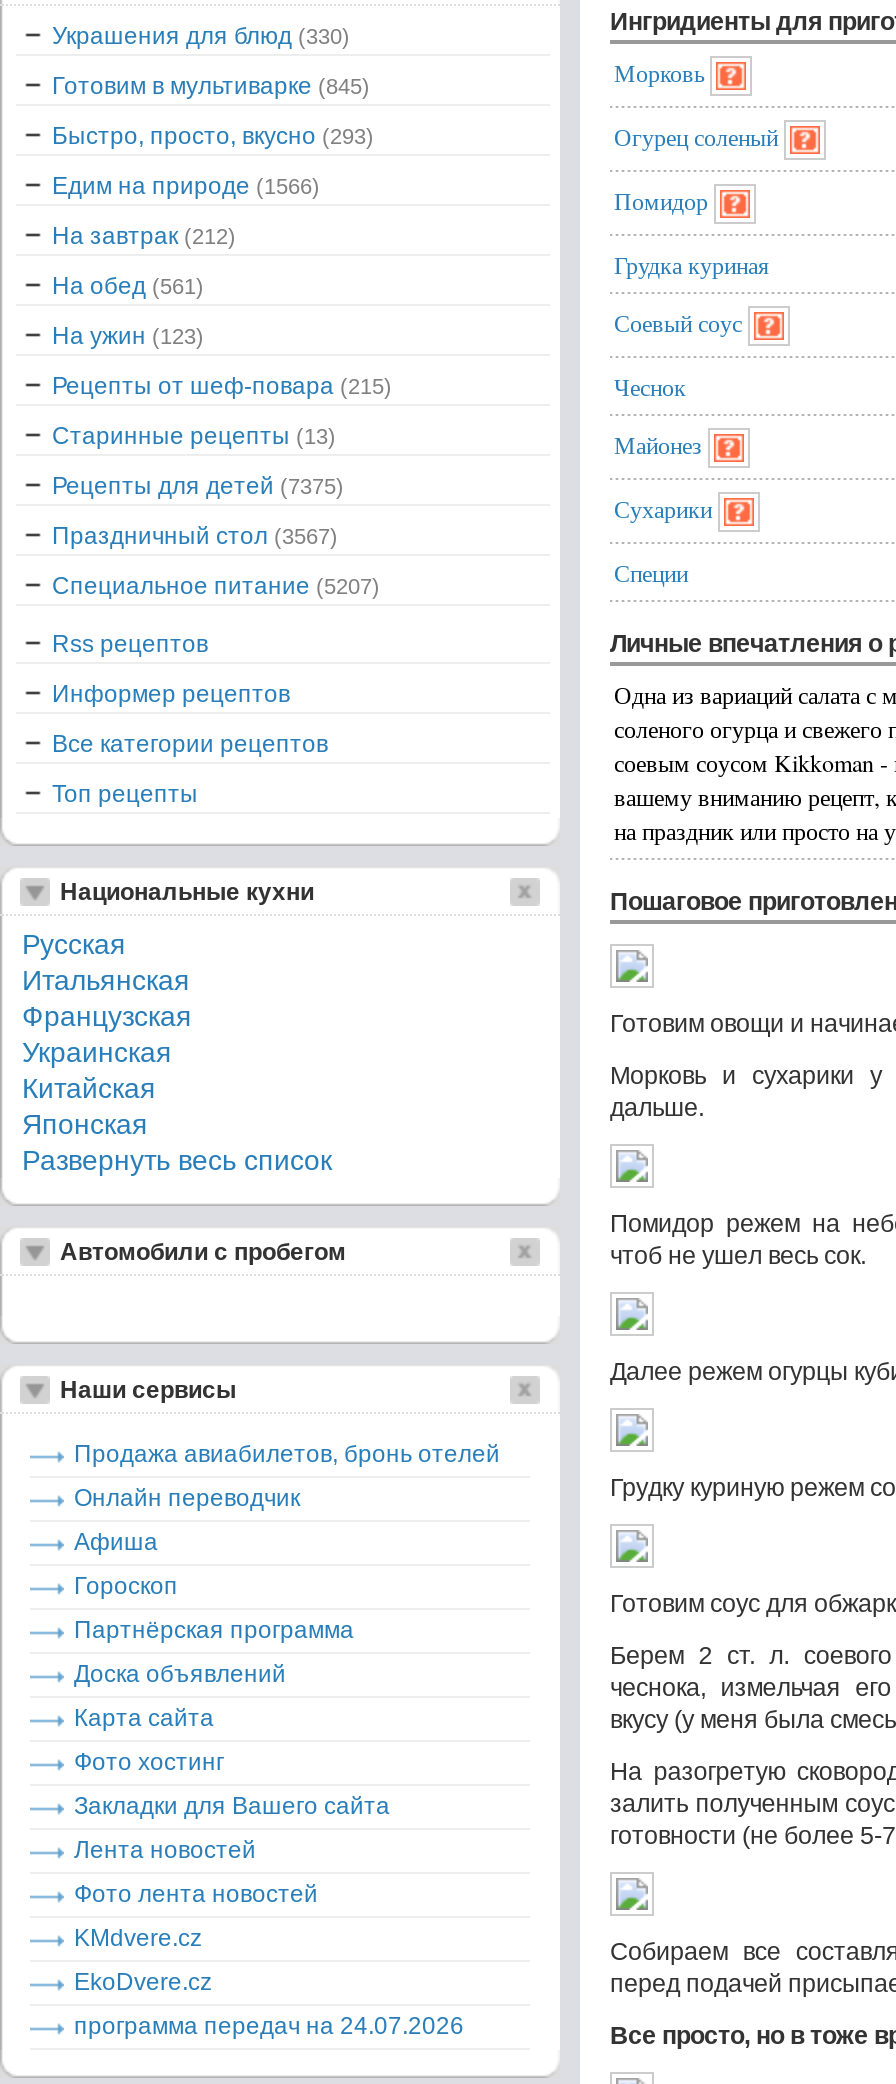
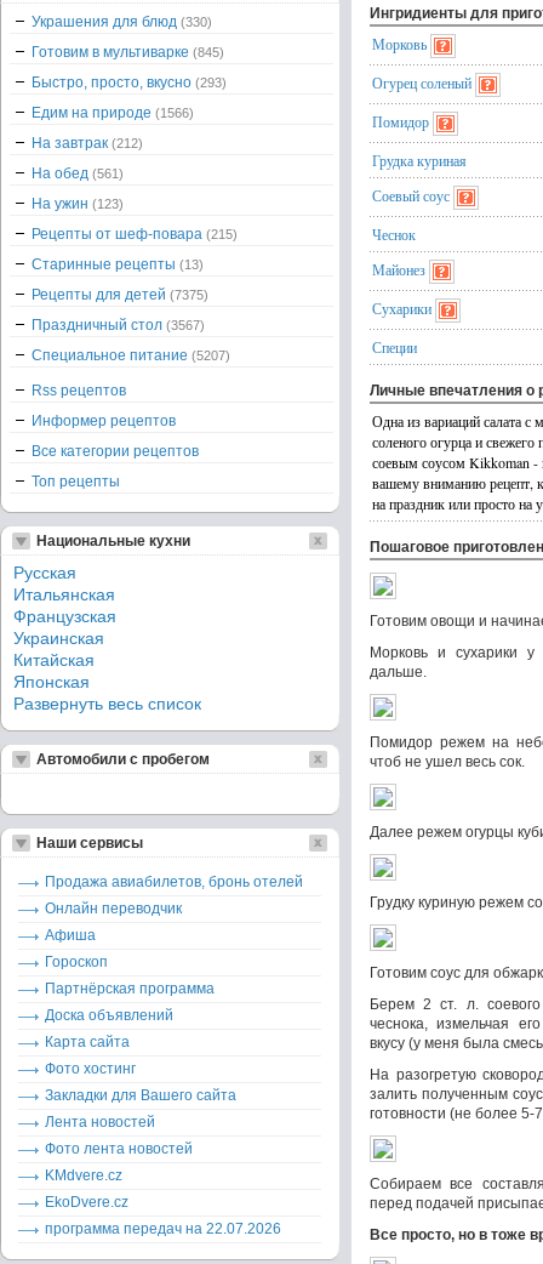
[74,2012,464,2040] программа передач на 24.07.2026 -> [45,1220,281,1237] программа передач на 22.07.2026

